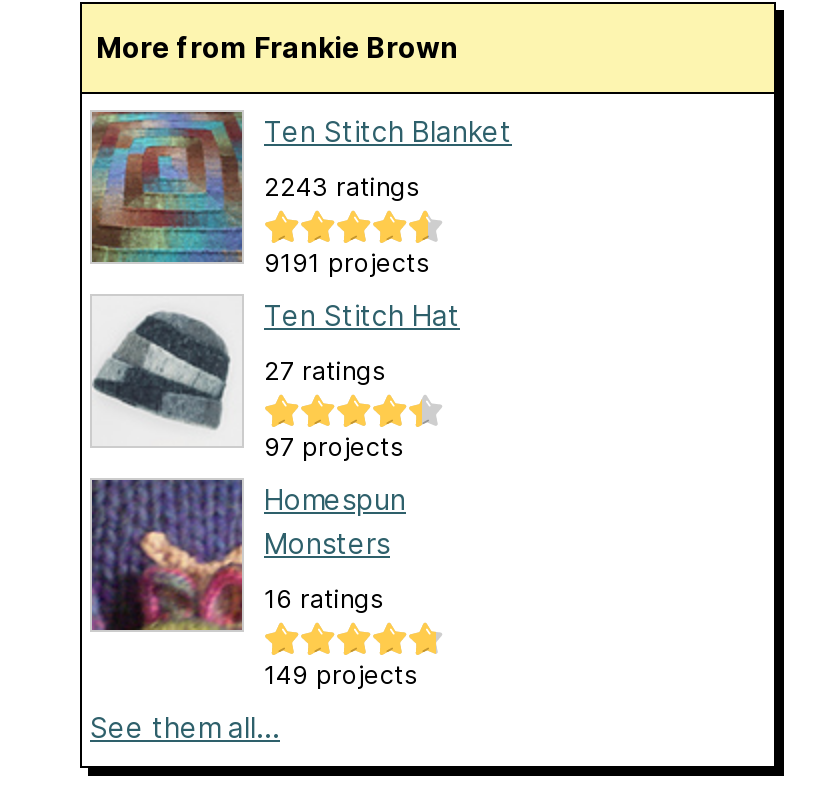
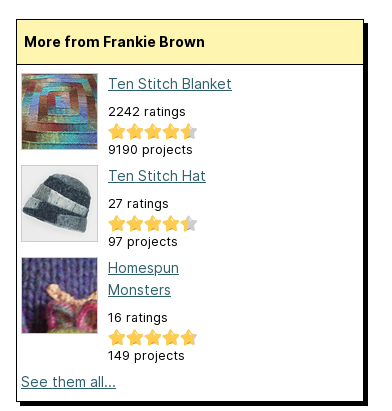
[264,171,420,201] 2243 ratings -> [108,103,186,118] 2242 ratings
[264,247,430,277] 9191 projects -> [108,141,193,156] 9190 projects

